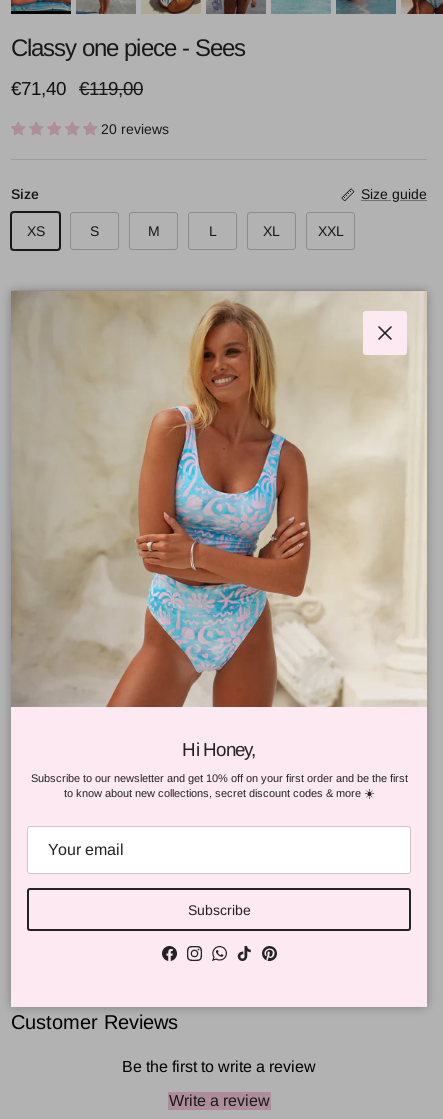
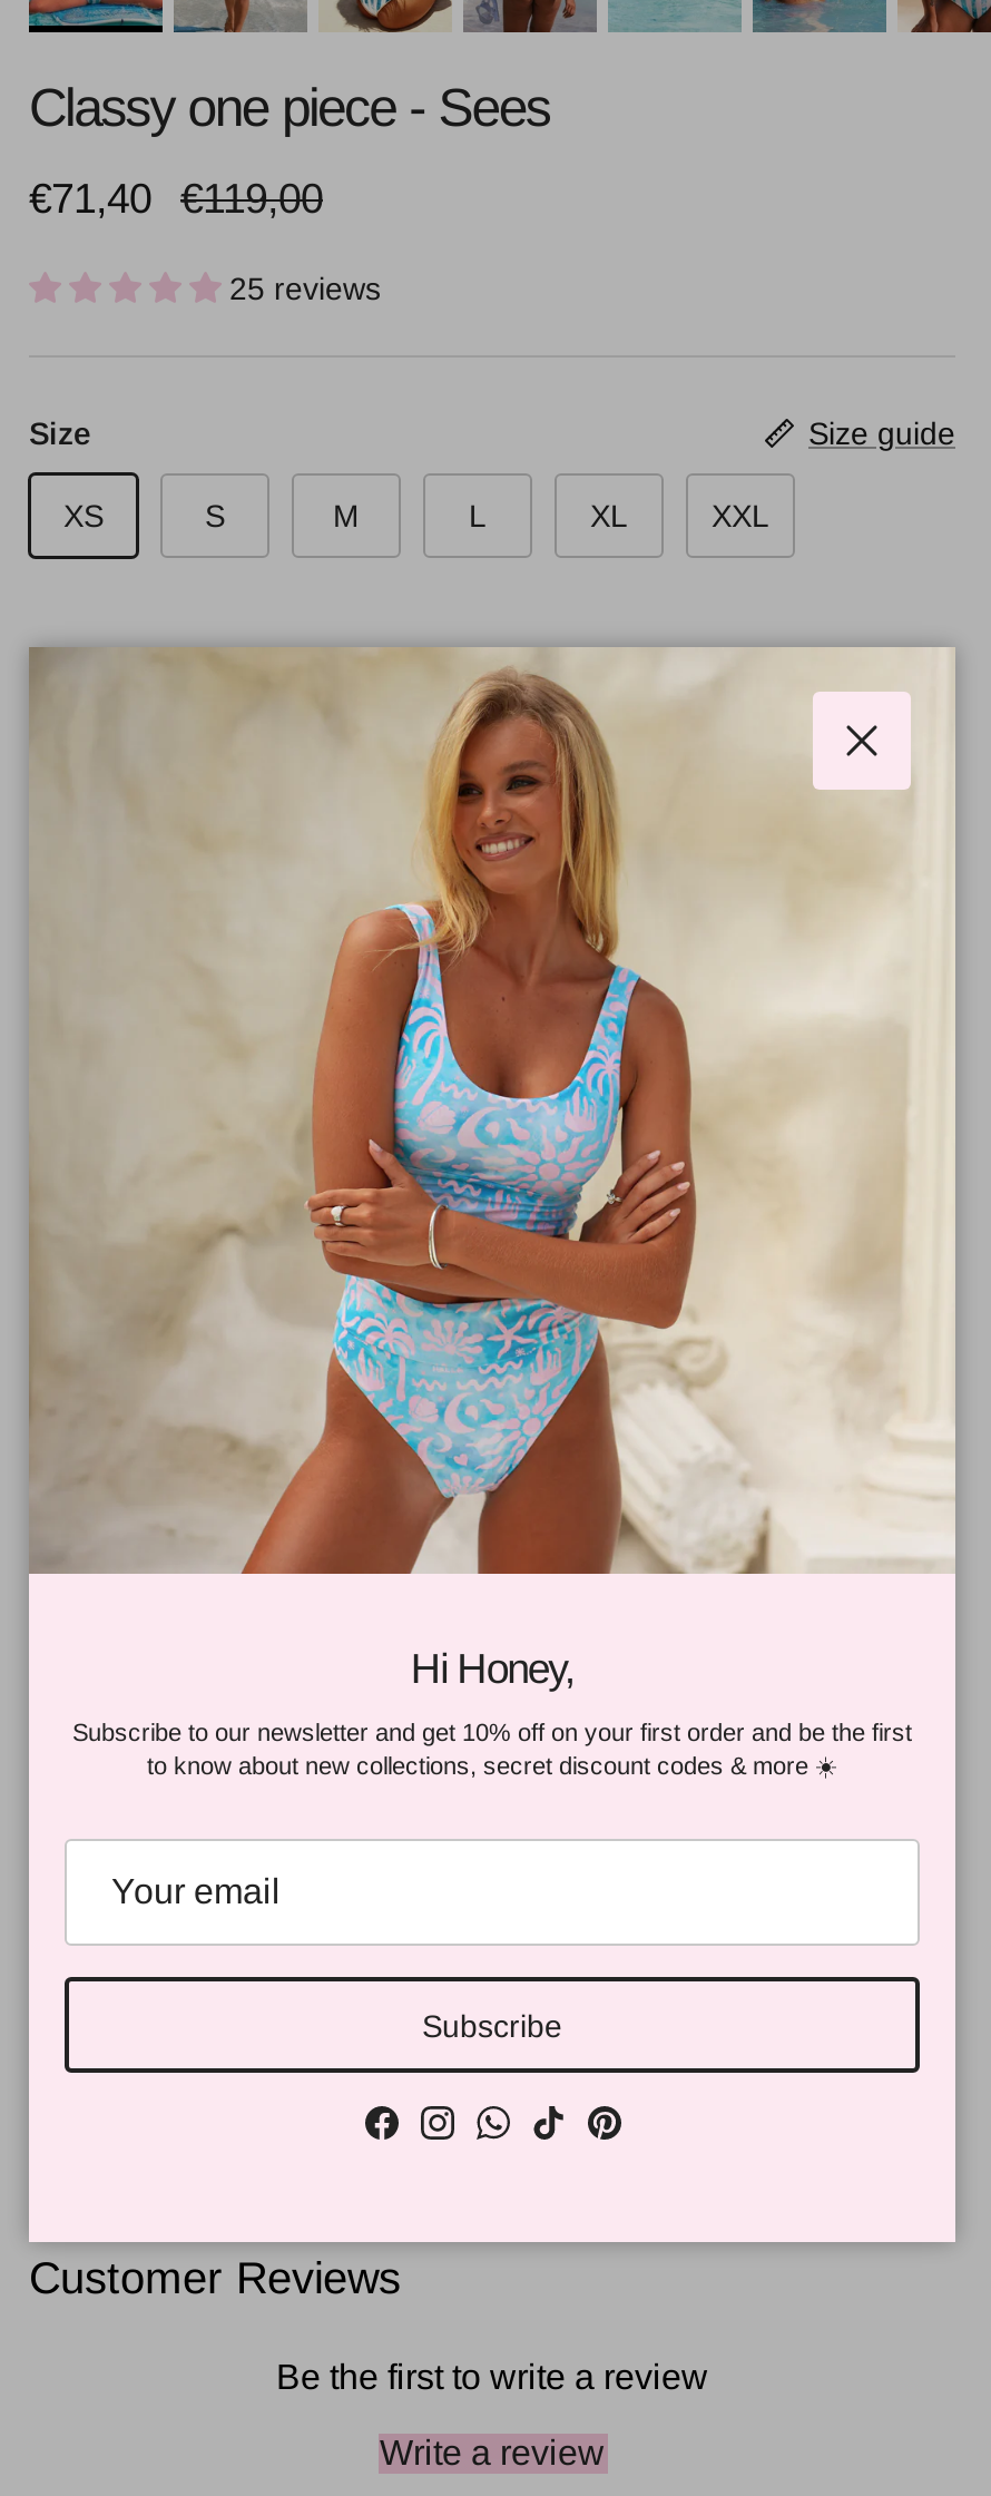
[101,121,169,137] 20 reviews -> [229,270,381,306] 25 reviews

